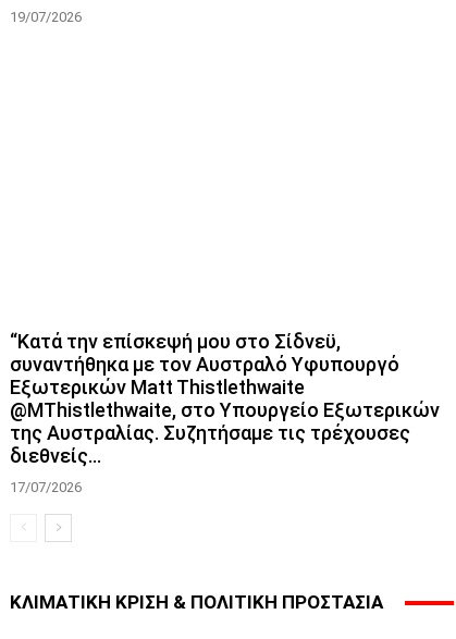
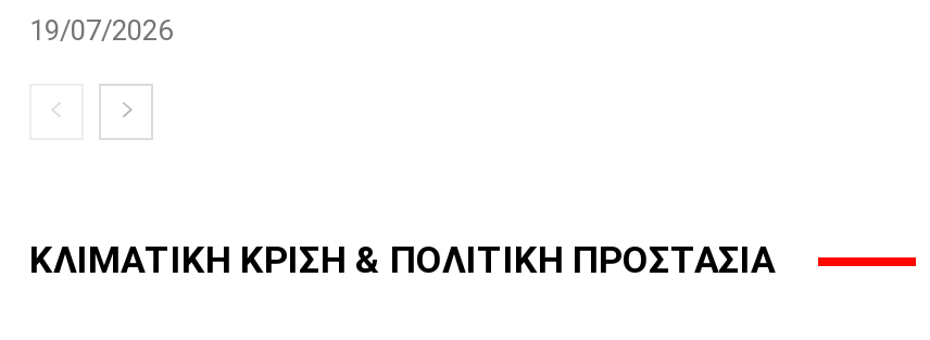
[10,330,440,496] “Κατά την επίσκεψή μου στο Σίδνεϋ, | συναντήθηκα με τον Αυστραλό Υφυπουργό | Εξωτερικών Matt Thistlethwaite | @MThistlethwaite, στο Υπουργείο Εξωτερικών | της Αυστραλίας. Συζητήσαμε τις τρέχουσες | διεθνείς... | 17/07/2026 -> none

